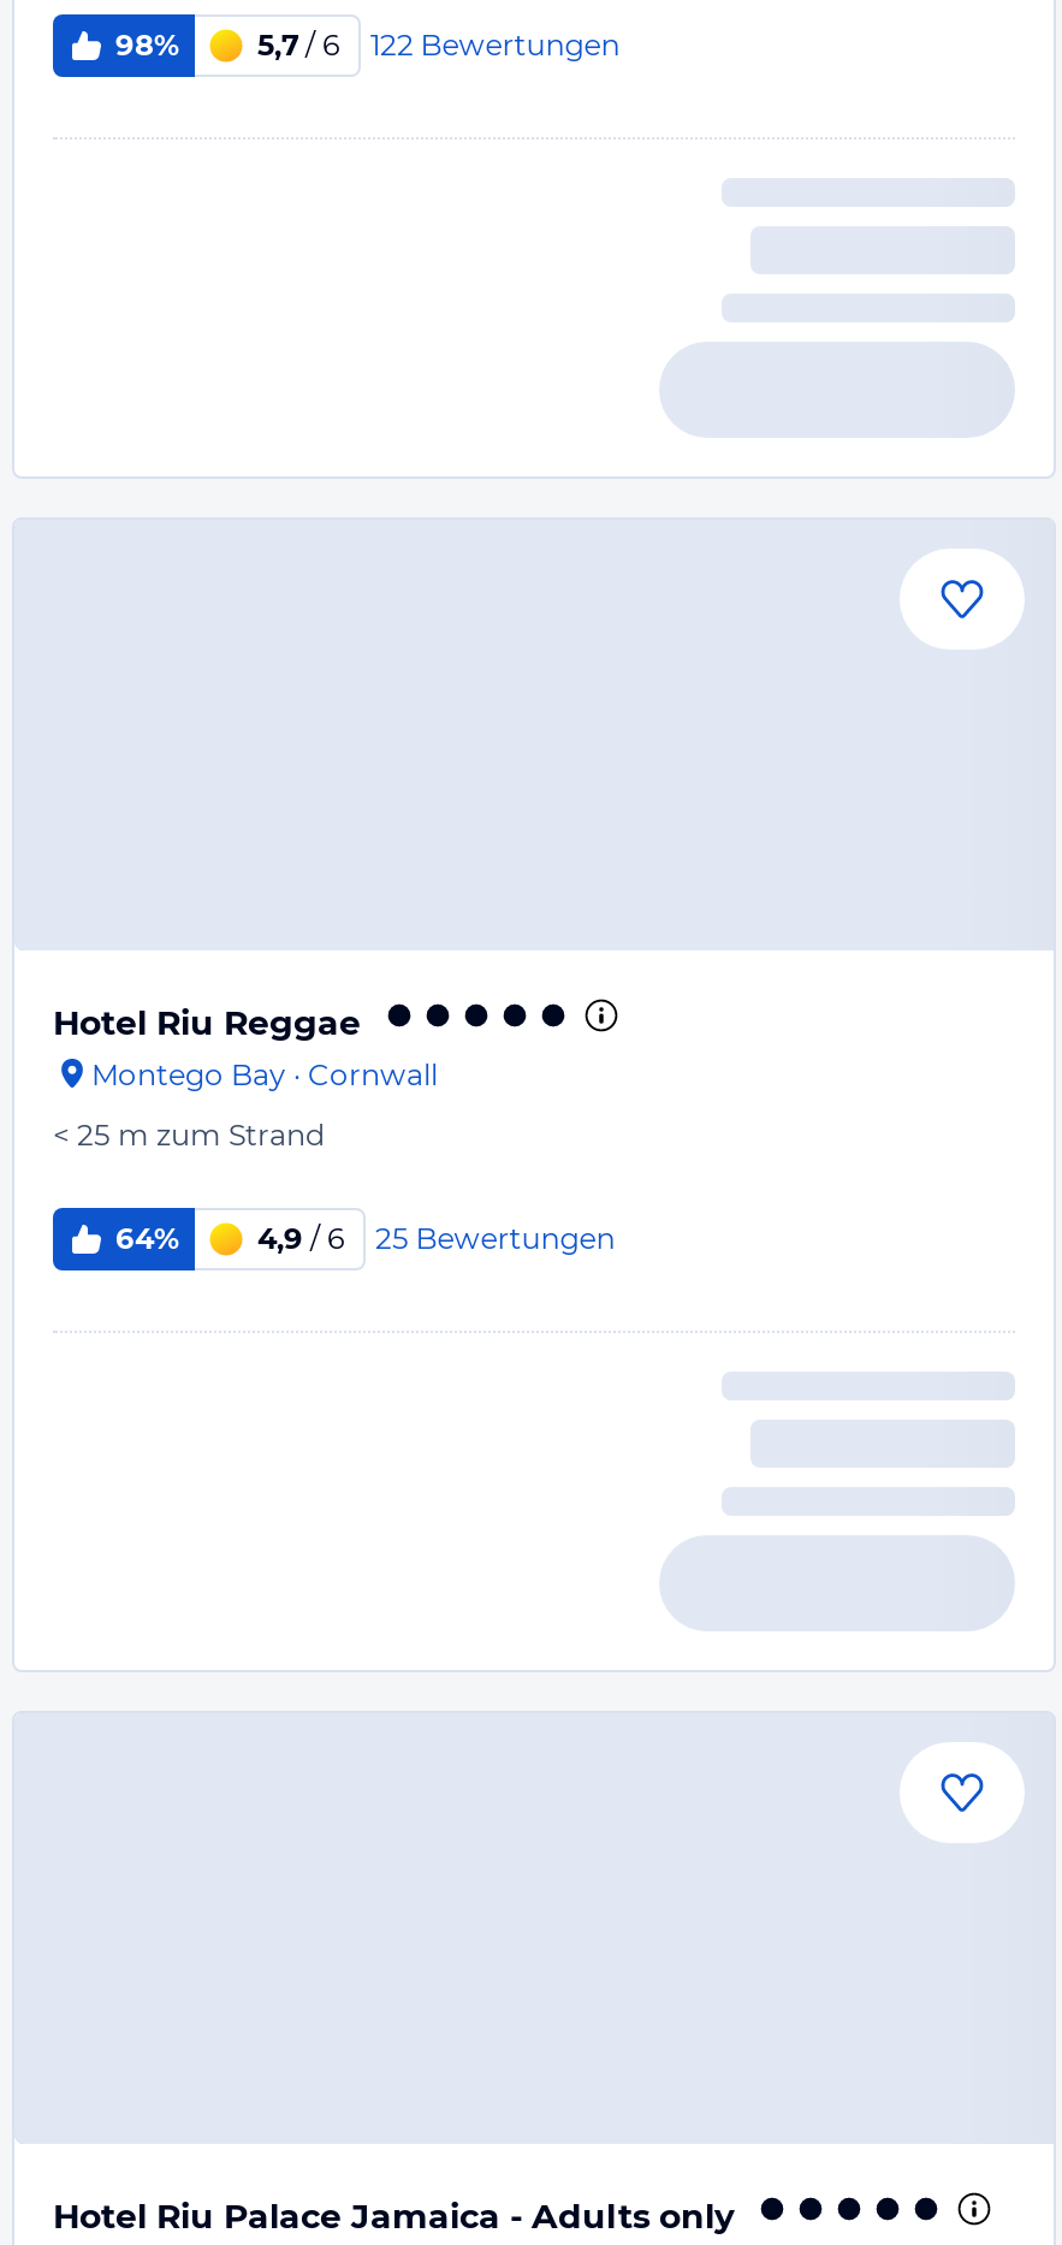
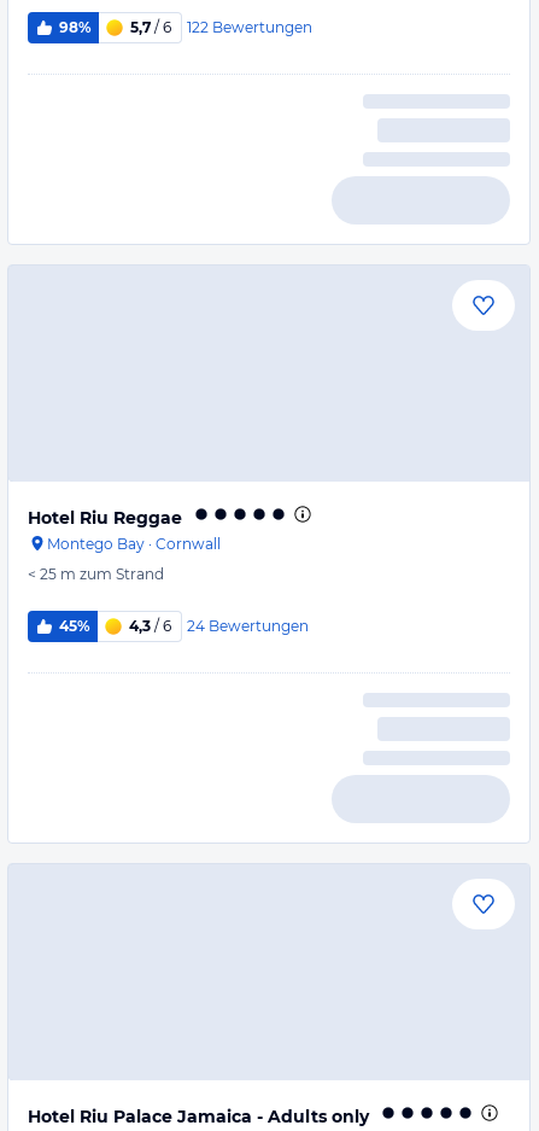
[115,1220,180,1256] 64% -> [59,617,90,635] 45%
[257,1220,344,1256] 4,9 / 6 -> [129,617,171,635] 4,3 / 6
[375,1219,615,1255] 25 Bewertungen -> [187,616,308,634] 24 Bewertungen

